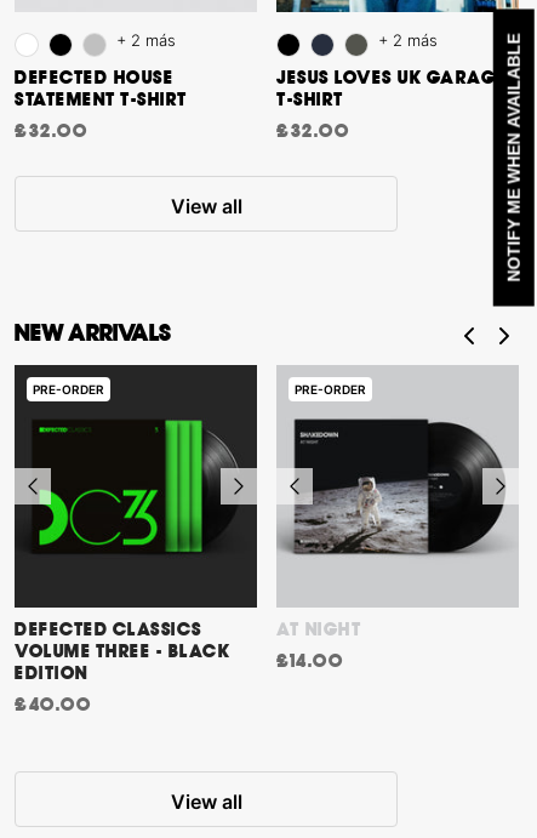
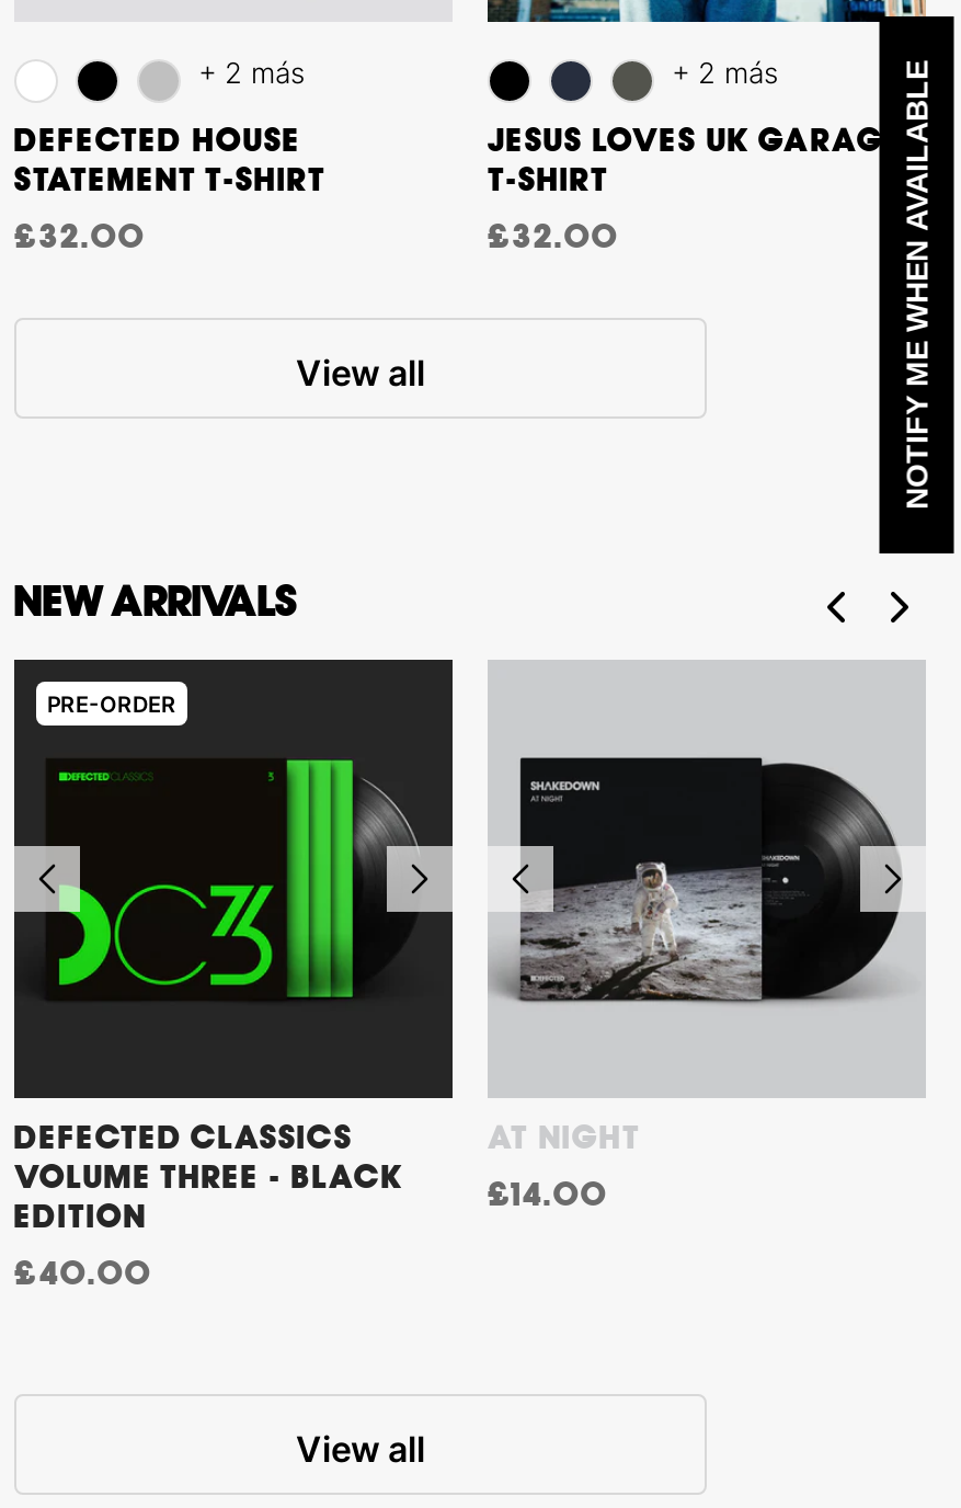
[295,381,366,396] PRE-ORDER -> none

